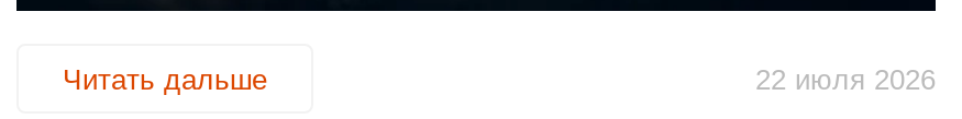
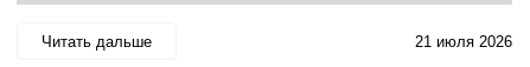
[755,63,936,96] 22 июля 2026 -> [415,33,512,50] 21 июля 2026

